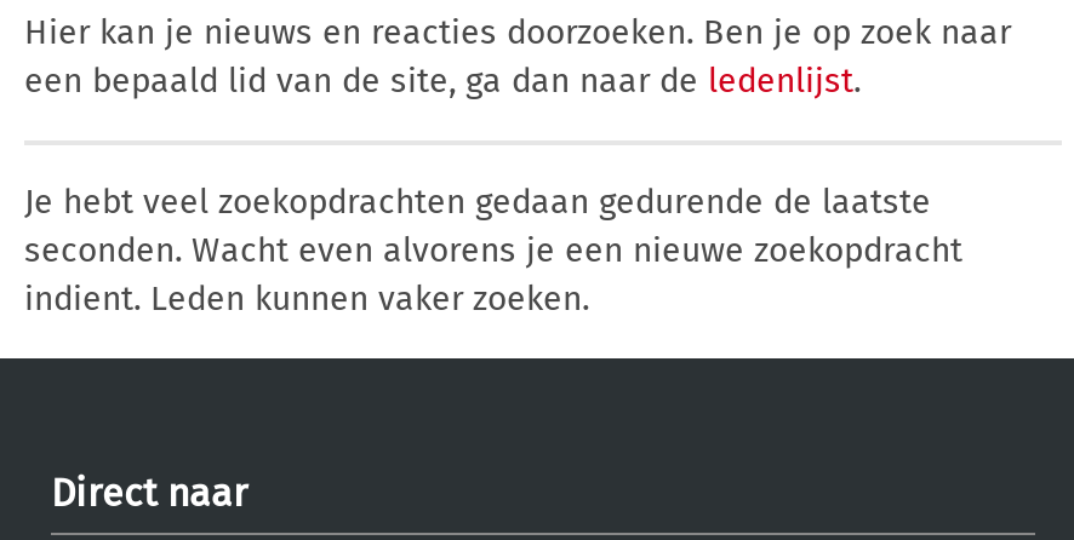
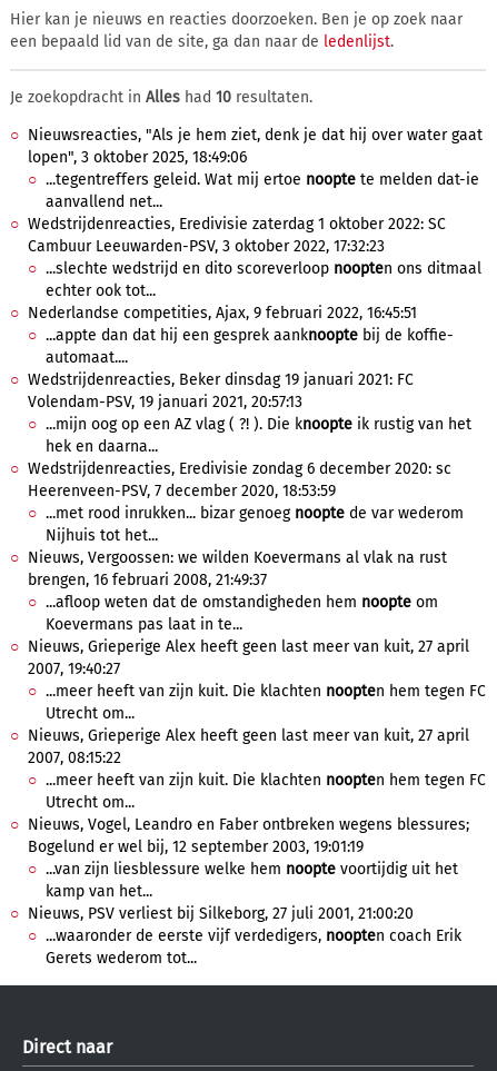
[24,182,962,320] Je hebt veel zoekopdrachten gedaan gedurende de laatste | seconden. Wacht even alvorens je een nieuwe zoekopdracht | indient. Leden kunnen vaker zoeken. -> [10,88,486,968] Je zoekopdracht in Alles had 10 resultaten. | Nieuwsreacties, "Als je hem ziet, denk je dat hij over water gaat | lopen", 3 oktober 2025, 18:49:06 | ...tegentreffers geleid. Wat mij ertoe noopte te melden dat-ie | aanvallend net... | Wedstrijdenreacties, Eredivisie zaterdag 1 oktober 2022: SC | Cambuur Leeuwarden-PSV, 3 oktober 2022, 17:32:23 | ...slechte wedstrijd en dito scoreverloop noopten ons ditmaal | echter ook tot... | Nederlandse competities, Ajax, 9 februari 2022, 16:45:51 | ...appte dan dat hij een gesprek aanknoopte bij de koffie- | automaat.... | Wedstrijdenreacties, Beker dinsdag 19 januari 2021: FC | Volendam-PSV, 19 januari 2021, 20:57:13 | ...mijn oog op een AZ vlag ( ?! ). Die knoopte ik rustig van het | hek en daarna... | Wedstrijdenreacties, Eredivisie zondag 6 december 2020: sc | Heerenveen-PSV, 7 december 2020, 18:53:59 | ...met rood inrukken... bizar genoeg noopte de var wederom | Nijhuis tot het... | Nieuws, Vergoossen: we wilden Koevermans al vlak na rust | brengen, 16 februari 2008, 21:49:37 | ...afloop weten dat de omstandigheden hem noopte om | Koevermans pas laat in te... | Nieuws, Grieperige Alex heeft geen last meer van kuit, 27 april | 2007, 19:40:27 | ...meer heeft van zijn kuit. Die klachten noopten hem tegen FC | Utrecht om... | Nieuws, Grieperige Alex heeft geen last meer van kuit, 27 april | 2007, 08:15:22 | ...meer heeft van zijn kuit. Die klachten noopten hem tegen FC | Utrecht om... | Nieuws, Vogel, Leandro en Faber ontbreken wegens blessures; | Bogelund er wel bij, 12 september 2003, 19:01:19 | ...van zijn liesblessure welke hem noopte voortijdig uit het | kamp van het... | Nieuws, PSV verliest bij Silkeborg, 27 juli 2001, 21:00:20 | ...waaronder de eerste vijf verdedigers, noopten coach Erik | Gerets wederom tot...

